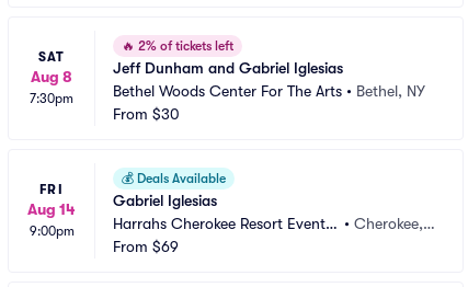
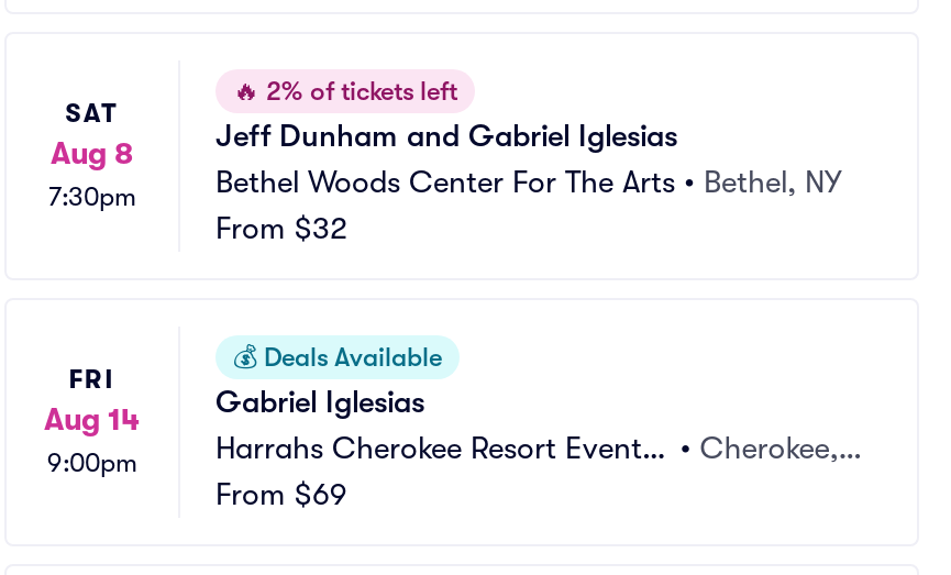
[113,105,180,123] From $30 -> [215,210,347,245] From $32

